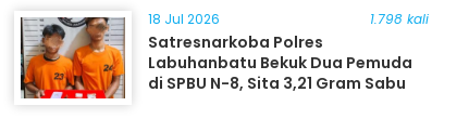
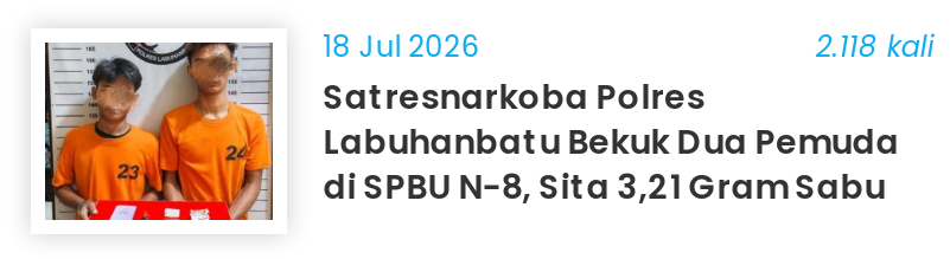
[370,10,429,28] 1.798 kali -> [816,25,934,65] 2.118 kali

